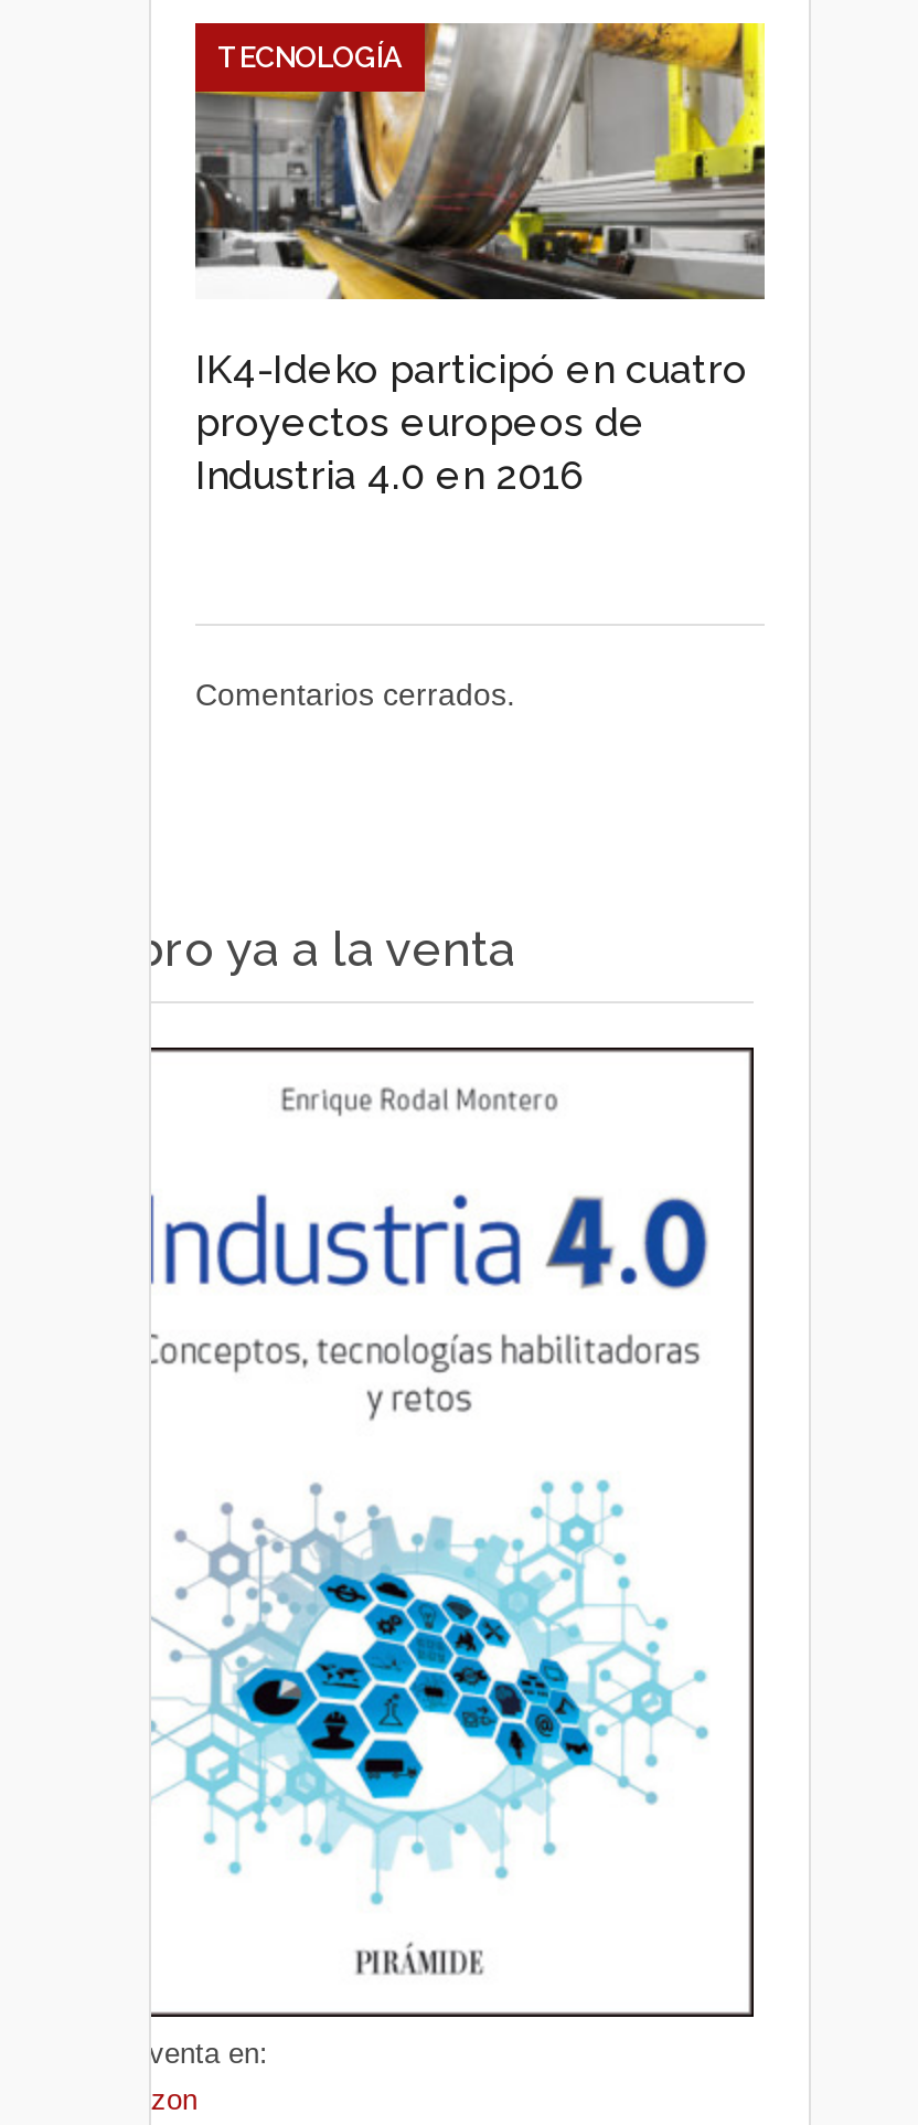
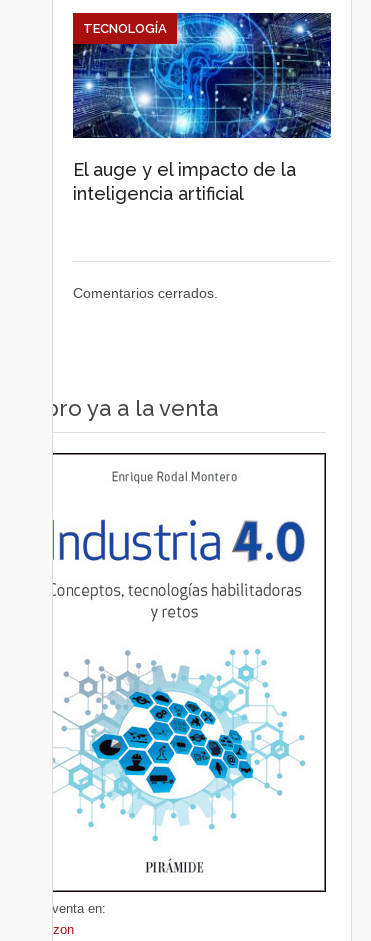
[193,21,767,497] [image] | IK4-Ideko participó en cuatro | proyectos europeos de | Industria 4.0 en 2016 -> [72,12,332,204] [image] | El auge y el impacto de la | inteligencia artificial

